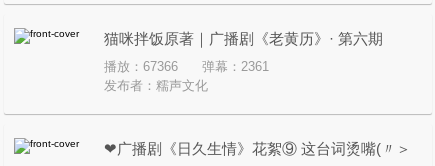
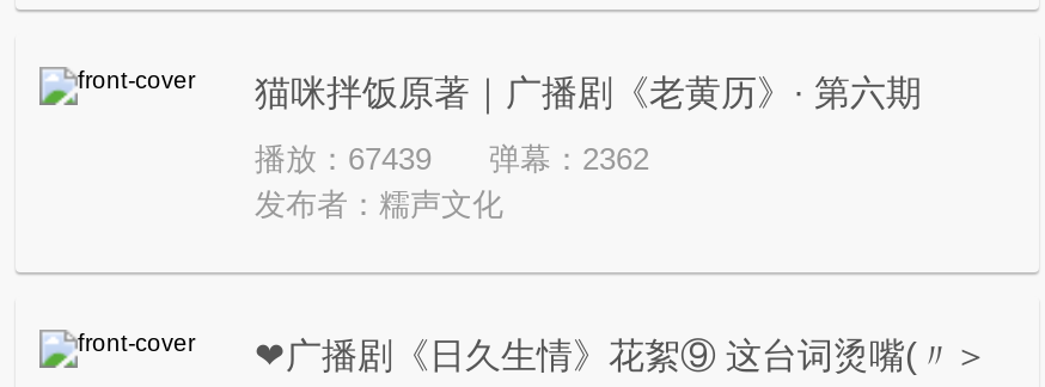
[104,59,178,74] 播放：67366 -> [255,141,432,177] 播放：67439
[202,59,269,74] 弹幕：2361 -> [489,141,649,177] 弹幕：2362

